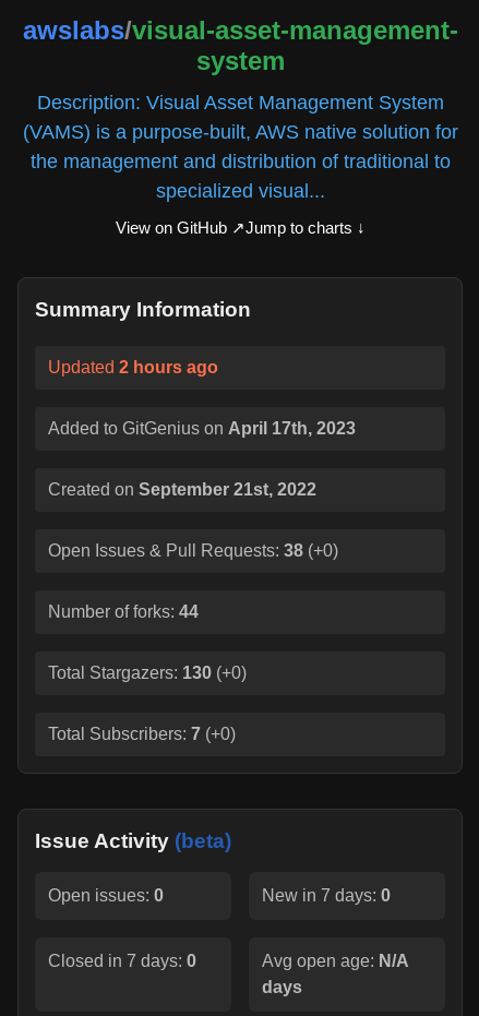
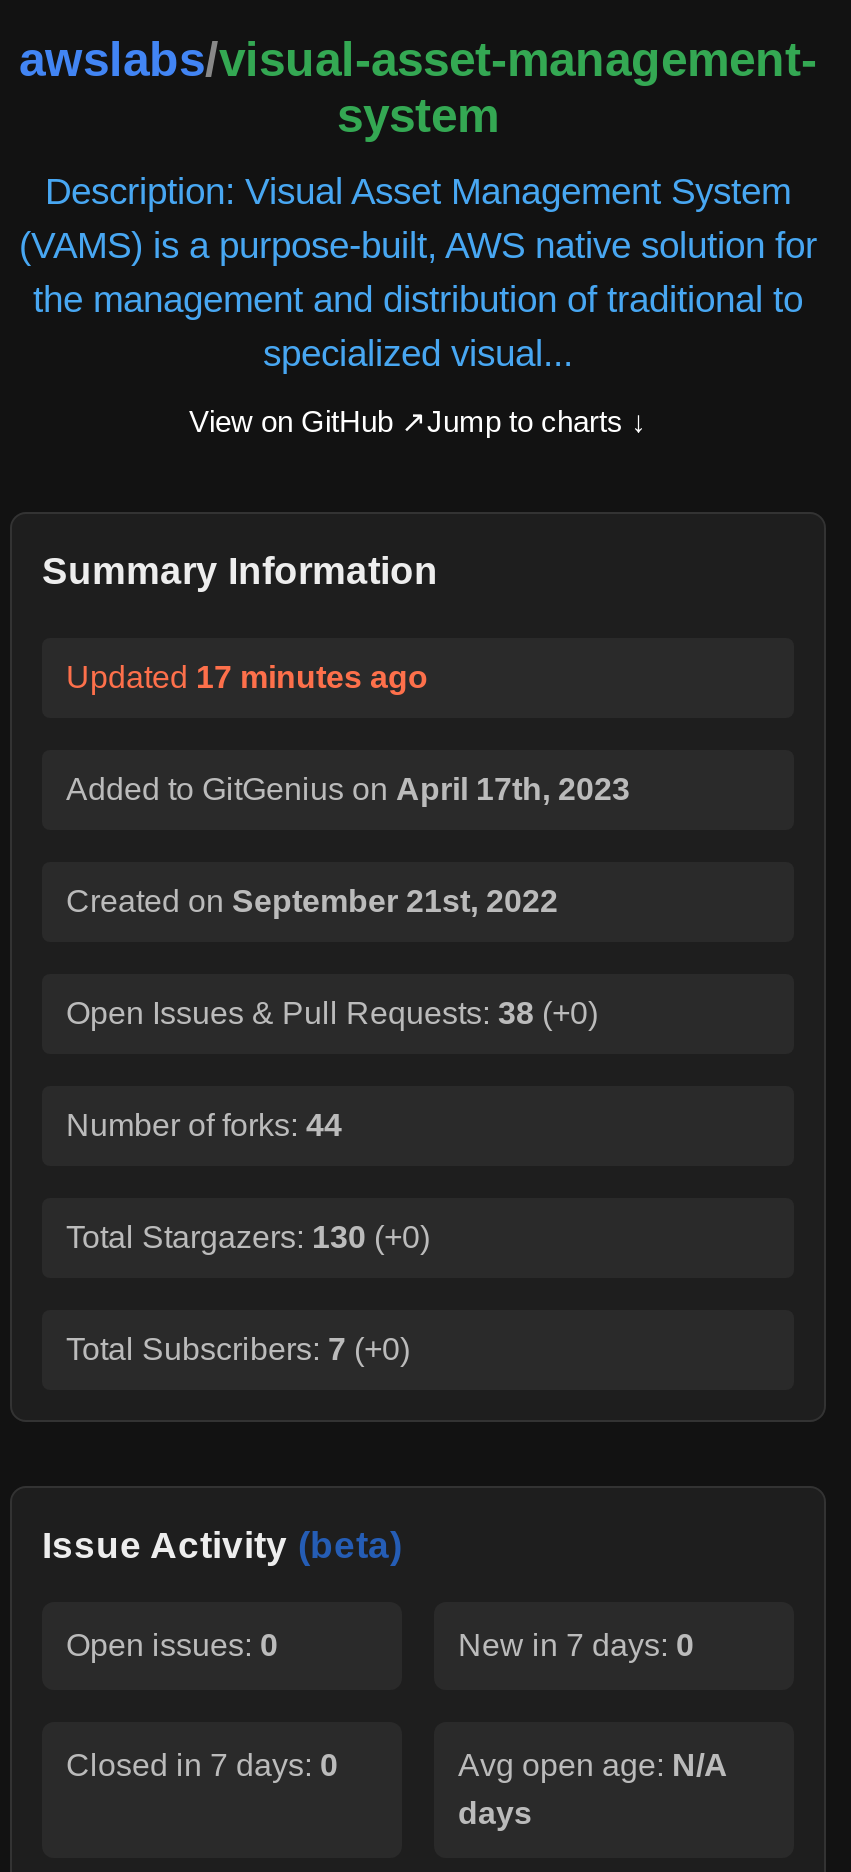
[48,358,218,376] Updated 2 hours ago -> [66,660,428,694] Updated 17 minutes ago

